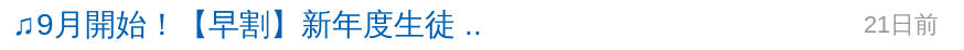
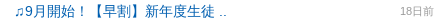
[864,10,939,37] 21日前 -> [400,5,434,17] 18日前

